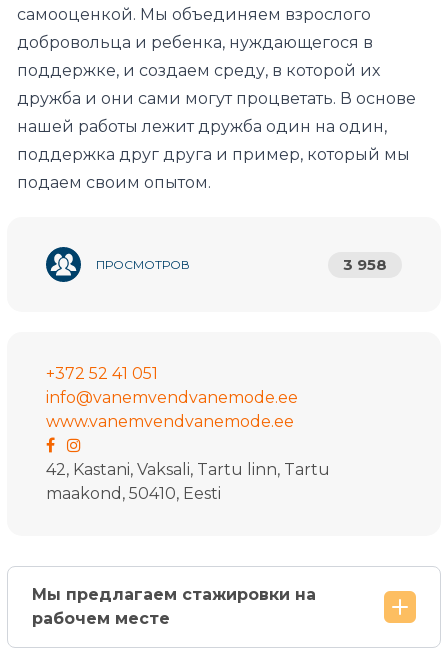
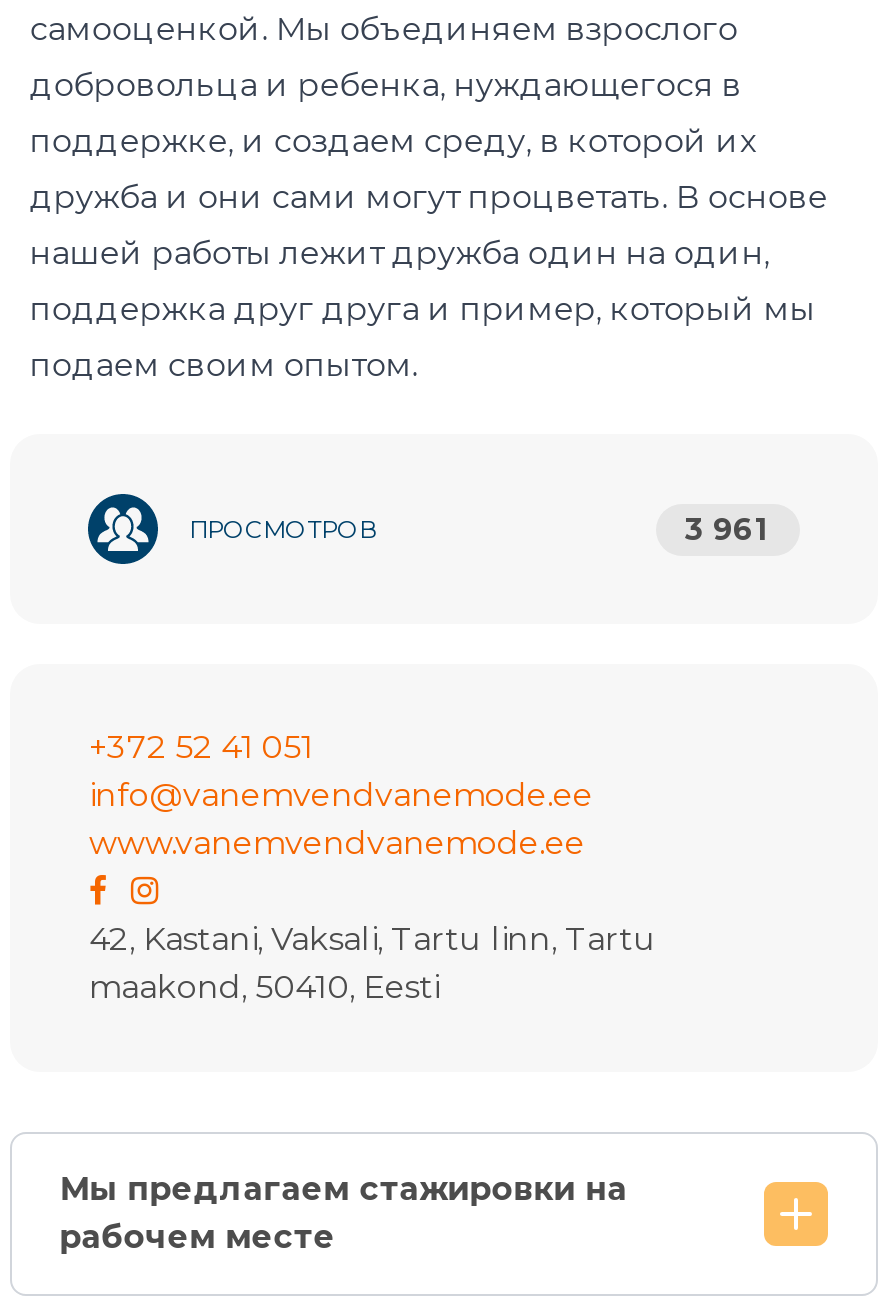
[342,255,386,274] 3 958 -> [685,510,769,548] 3 961

